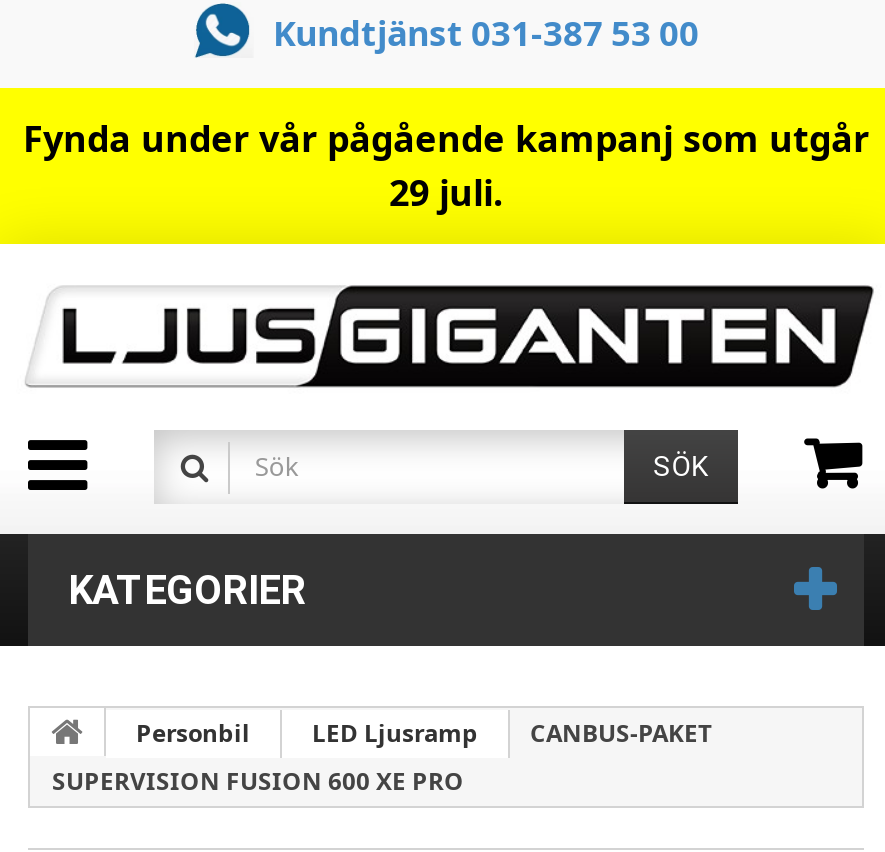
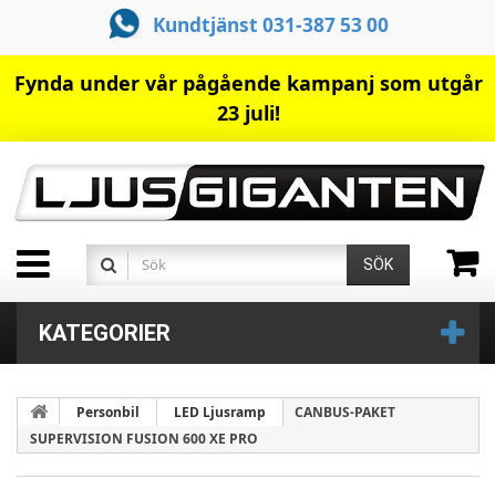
[389,168,503,216] 29 juli. -> [216,100,280,126] 23 juli!

